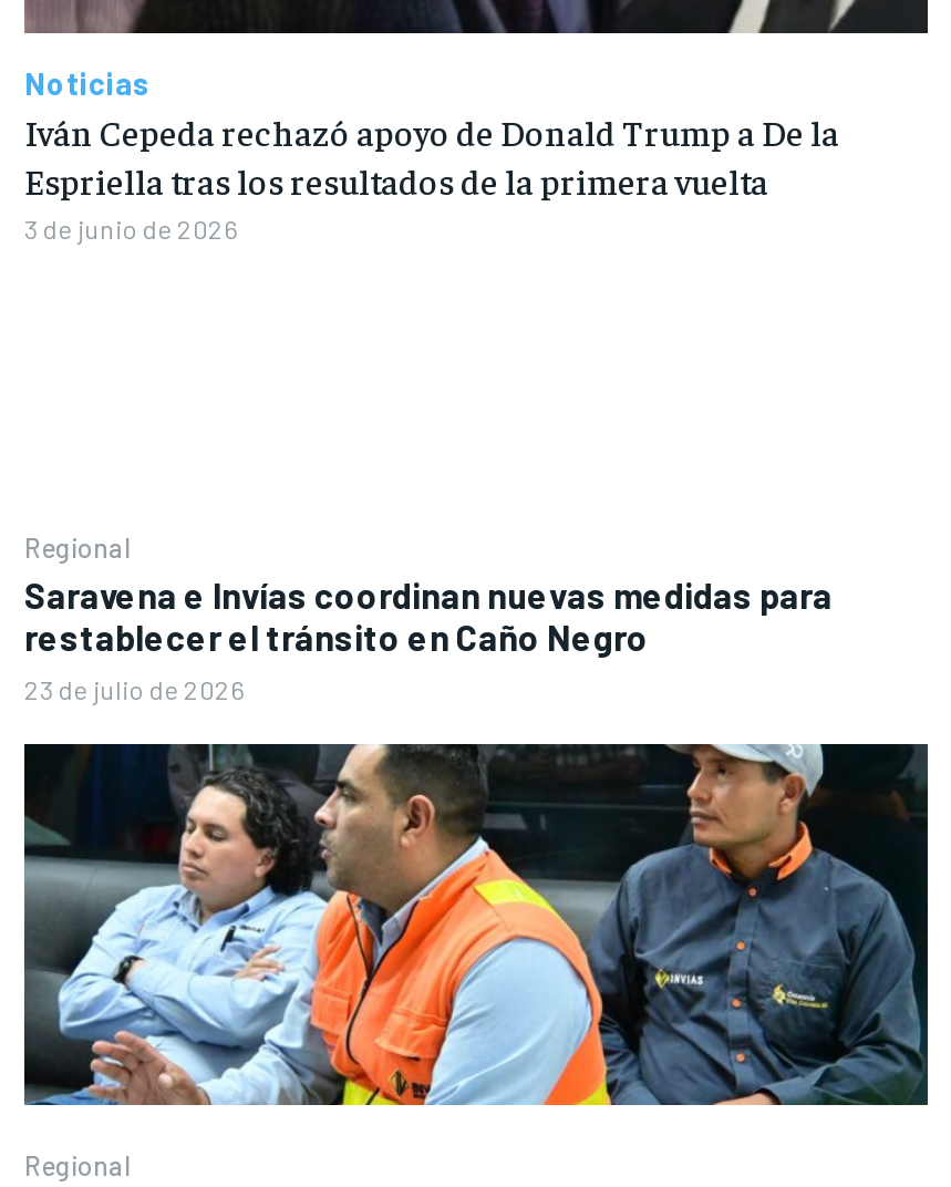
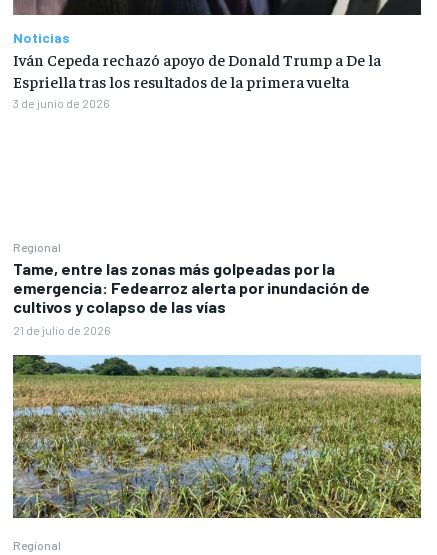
[24,574,833,705] Saravena e Invías coordinan nuevas medidas para | restablecer el tránsito en Caño Negro | 23 de julio de 2026 -> [13,259,370,337] Tame, entre las zonas más golpeadas por la | emergencia: Fedearroz alerta por inundación de | cultivos y colapso de las vías | 21 de julio de 2026
[22,742,930,1107] [image] -> [12,354,422,519] [image]

